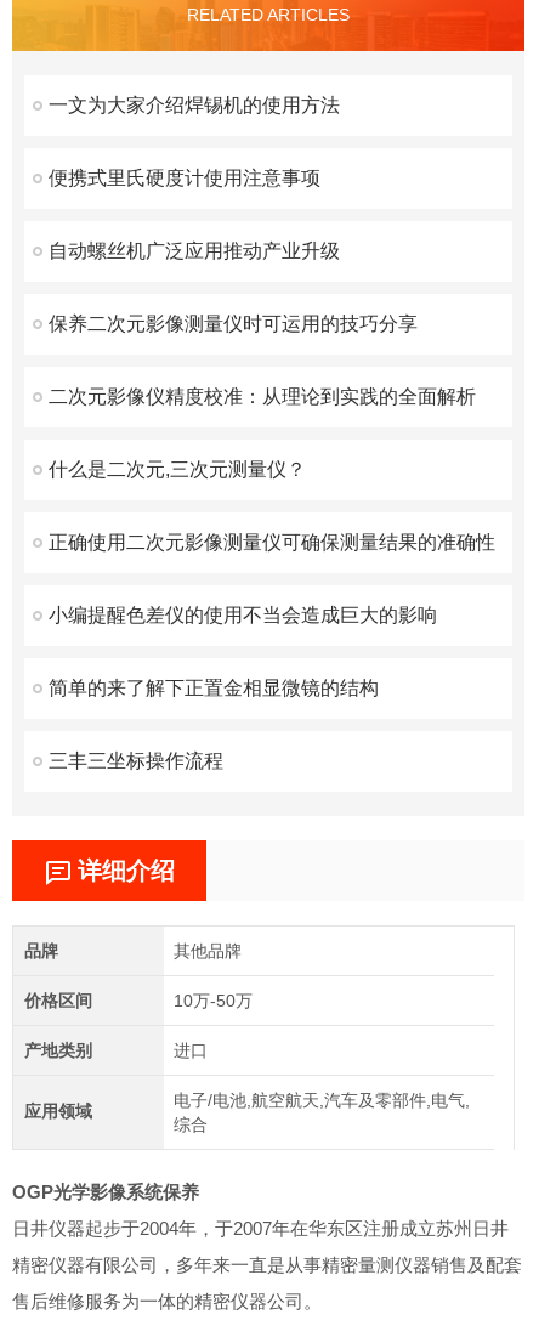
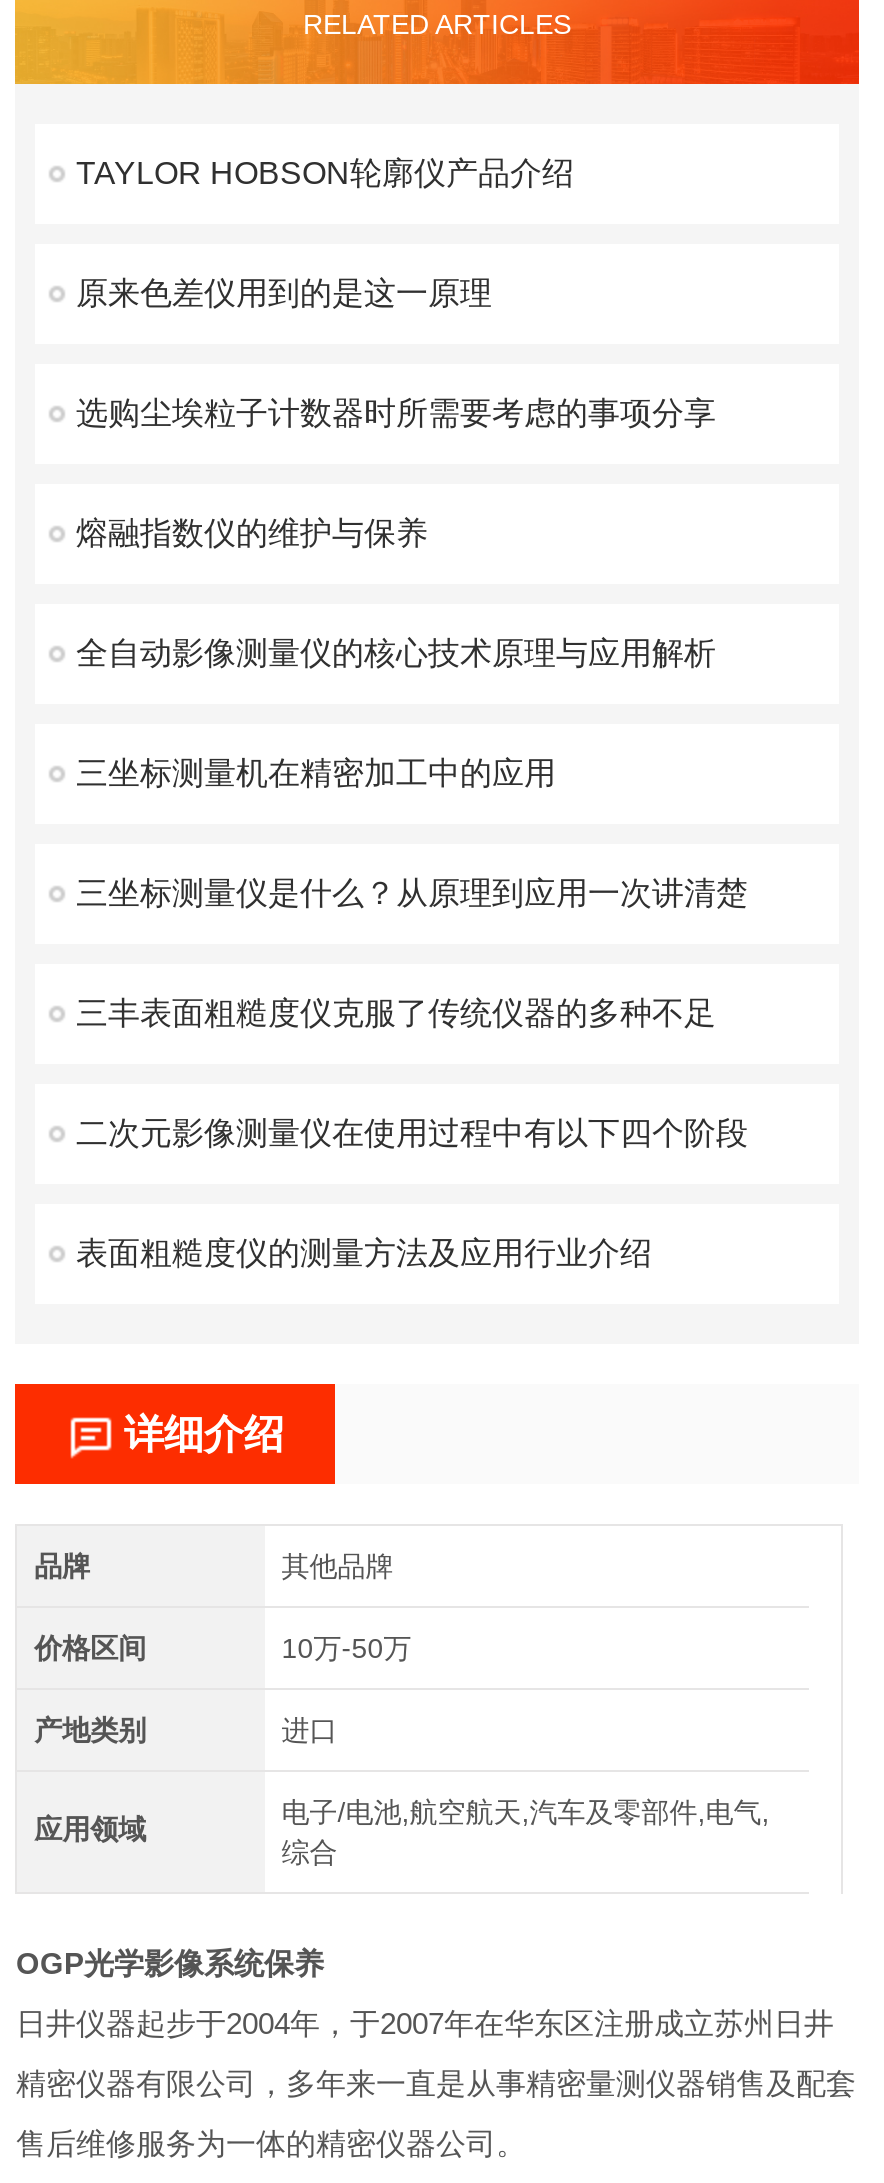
[49,95,340,115] 一文为大家介绍焊锡机的使用方法 -> [76,156,574,190] TAYLOR HOBSON轮廓仪产品介绍
[49,168,321,188] 便携式里氏硬度计使用注意事项 -> [76,276,492,310] 原来色差仪用到的是这一原理
[49,240,340,261] 自动螺丝机广泛应用推动产业升级 -> [76,396,716,430] 选购尘埃粒子计数器时所需要考虑的事项分享
[49,313,418,334] 保养二次元影像测量仪时可运用的技巧分享 -> [76,516,428,550] 熔融指数仪的维护与保养
[49,386,476,407] 二次元影像仪精度校准：从理论到实践的全面解析 -> [76,636,716,670] 全自动影像测量仪的核心技术原理与应用解析
[49,459,306,480] 什么是二次元,三次元测量仪？ -> [76,756,556,790] 三坐标测量机在精密加工中的应用
[49,532,496,553] 正确使用二次元影像测量仪可确保测量结果的准确性 -> [76,876,748,910] 三坐标测量仪是什么？从原理到应用一次讲清楚
[49,605,438,625] 小编提醒色差仪的使用不当会造成巨大的影响 -> [76,996,716,1030] 三丰表面粗糙度仪克服了传统仪器的多种不足
[49,678,379,698] 简单的来了解下正置金相显微镜的结构 -> [76,1116,748,1150] 二次元影像测量仪在使用过程中有以下四个阶段
[49,750,224,771] 三丰三坐标操作流程 -> [76,1236,652,1270] 表面粗糙度仪的测量方法及应用行业介绍

